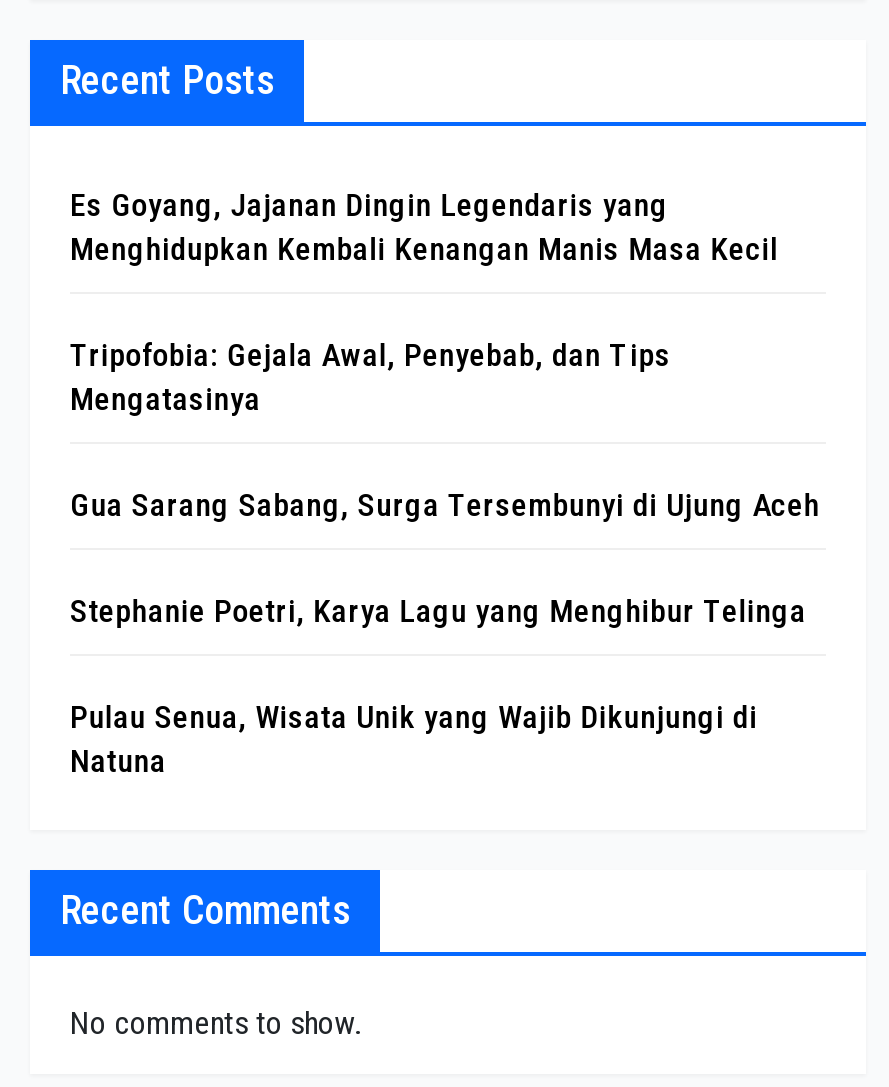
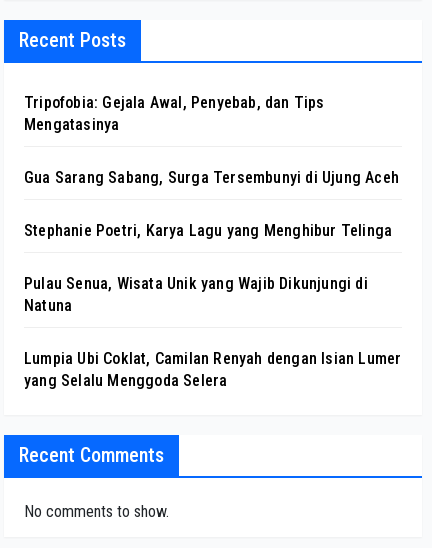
[70,187,778,269] Es Goyang, Jajanan Dingin Legendaris yang | Menghidupkan Kembali Kenangan Manis Masa Kecil -> none
moved [70,337,820,781] -> [24,93,399,315]: Tripofobia: Gejala Awal, Penyebab, dan Tips | Mengatasinya | Gua Sarang Sabang, Surga Tersembunyi di Ujung Aceh | Stephanie Poetri, Karya Lagu yang Menghibur Telinga | Pulau Senua, Wisata Unik yang Wajib Dikunjungi di | Natuna
none -> [24,349,401,390] Lumpia Ubi Coklat, Camilan Renyah dengan Isian Lumer | yang Selalu Menggoda Selera

